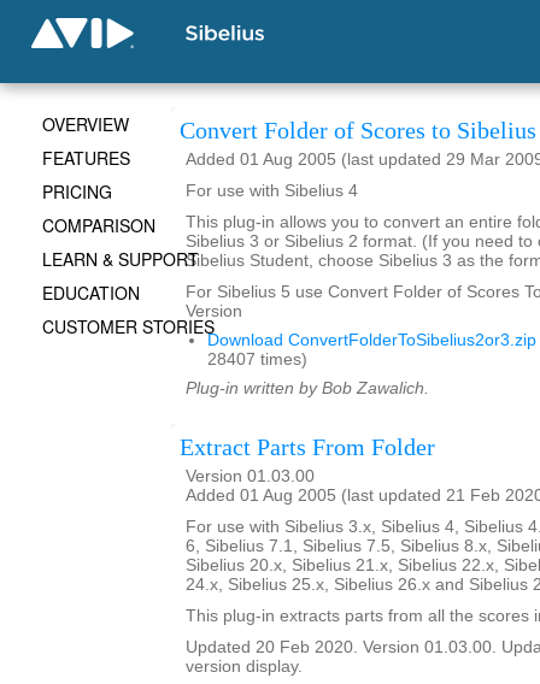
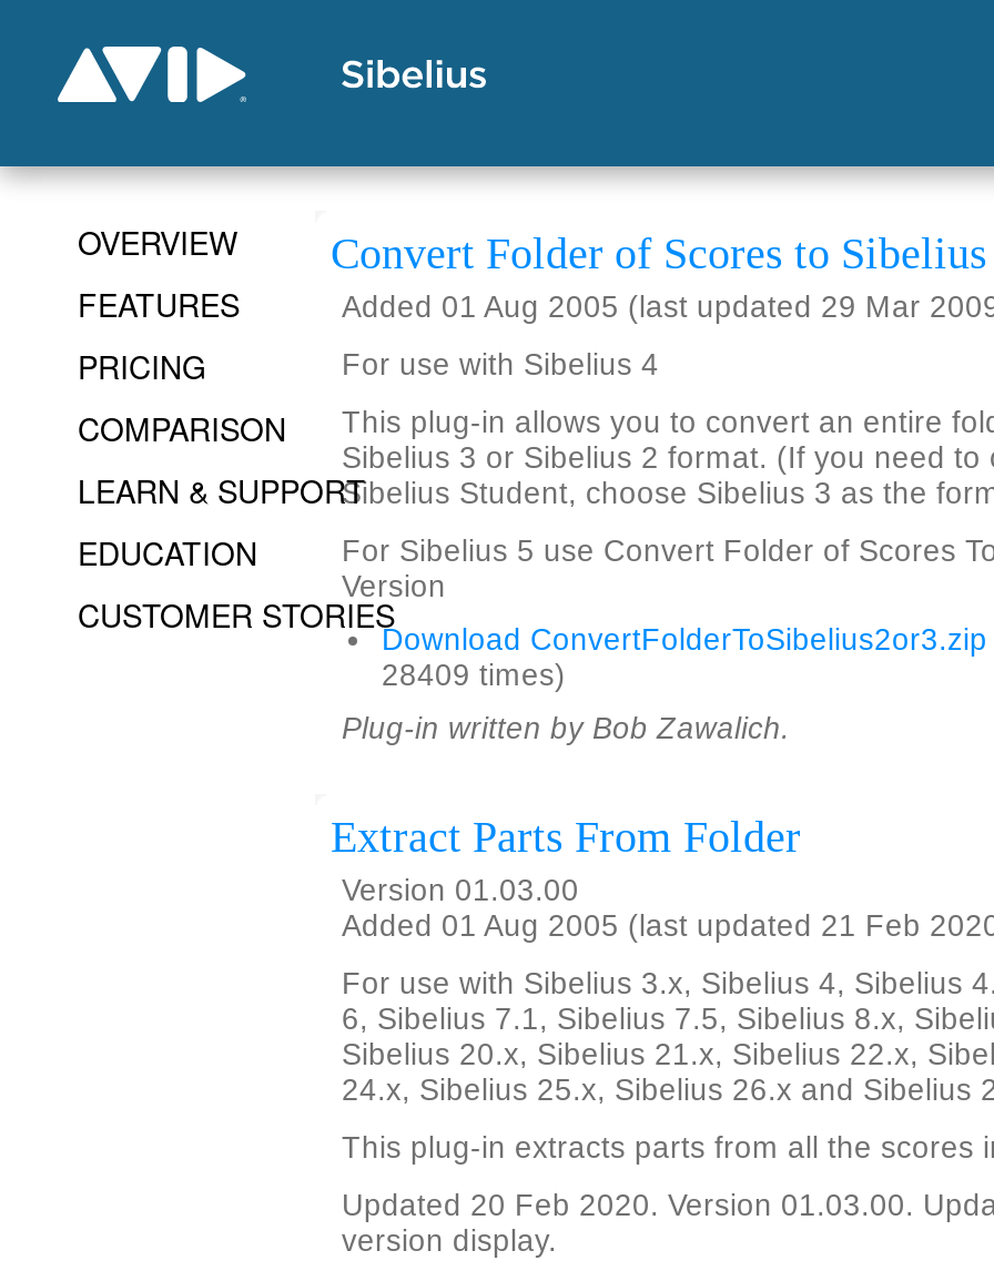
[207,350,307,368] 28407 times) -> [382,659,566,692] 28409 times)

